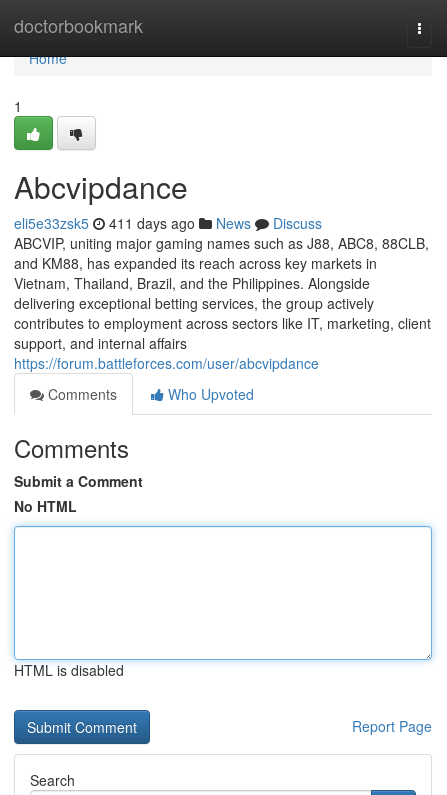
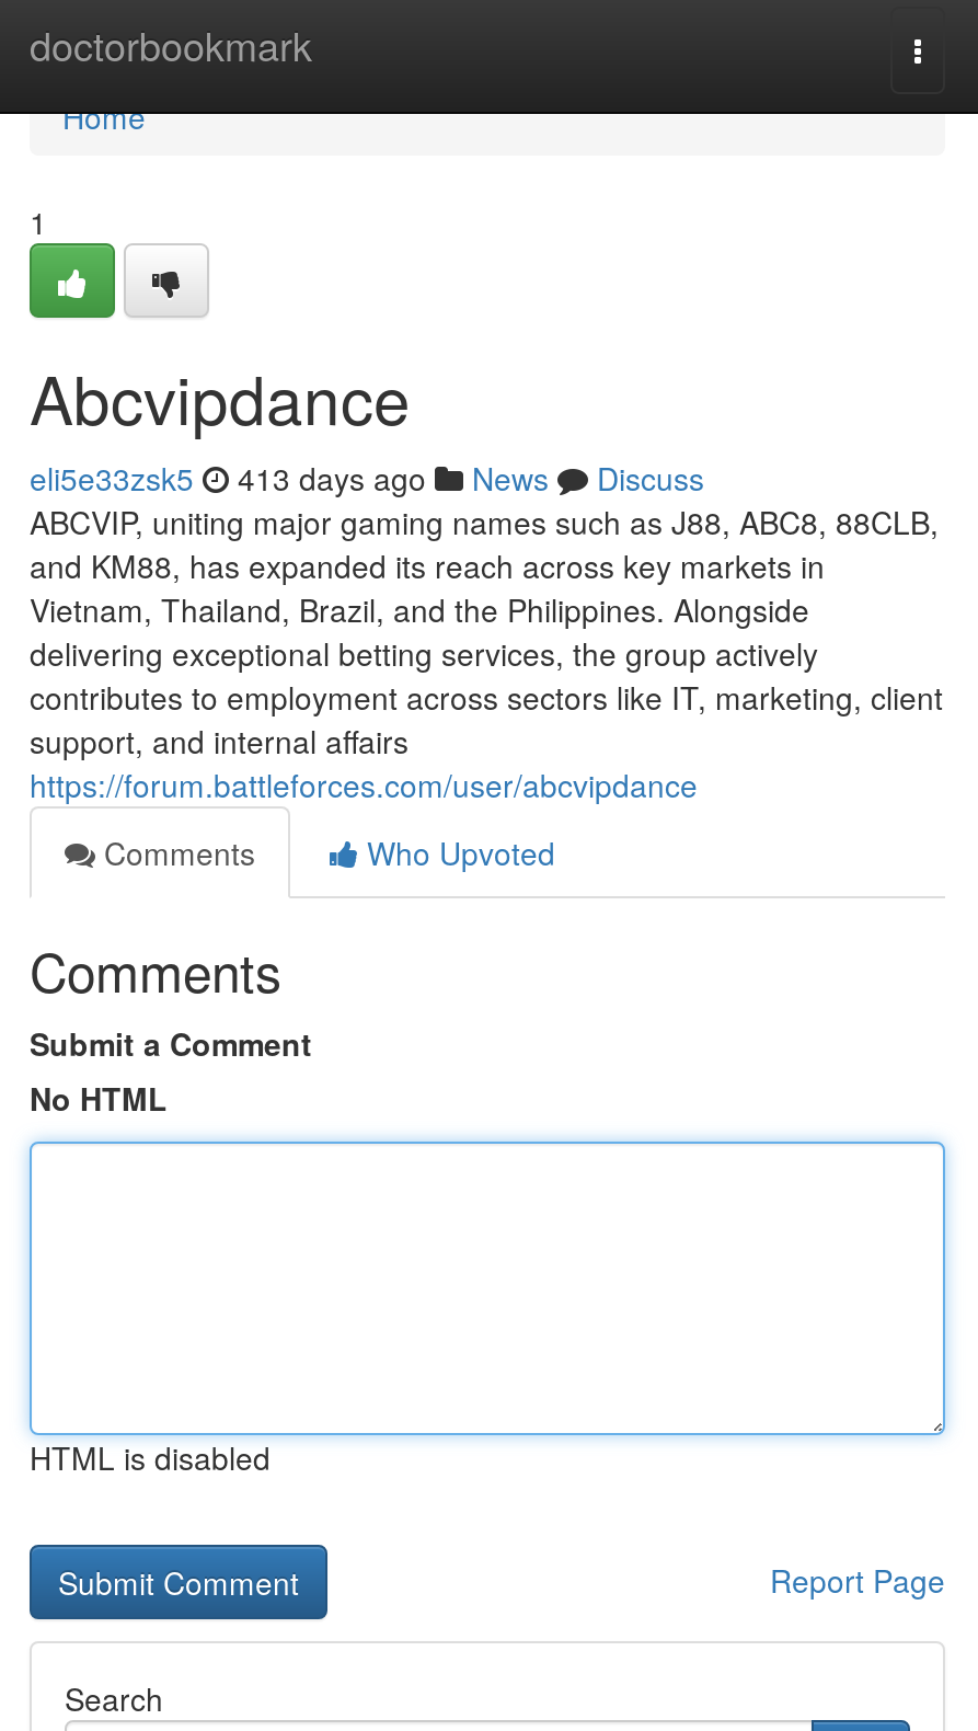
[14,213,322,233] eli5e33zsk5 411 days ago News Discuss -> [30,456,704,500] eli5e33zsk5 413 days ago News Discuss

